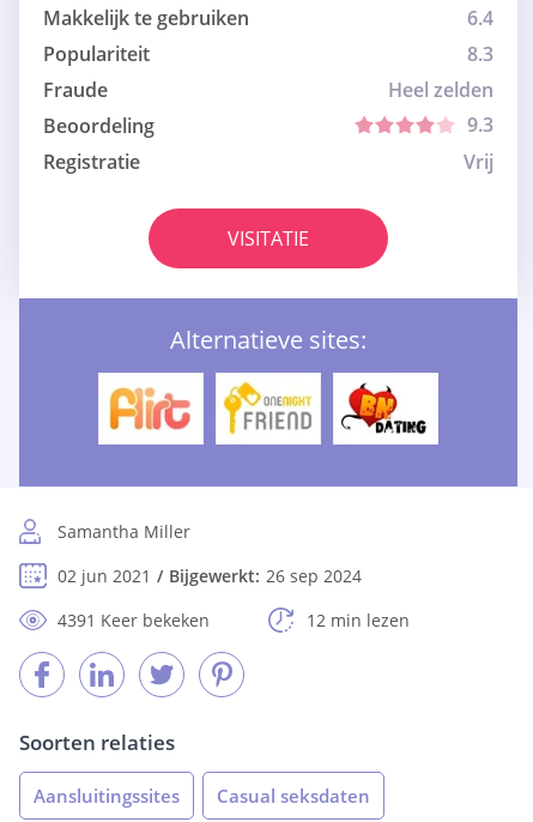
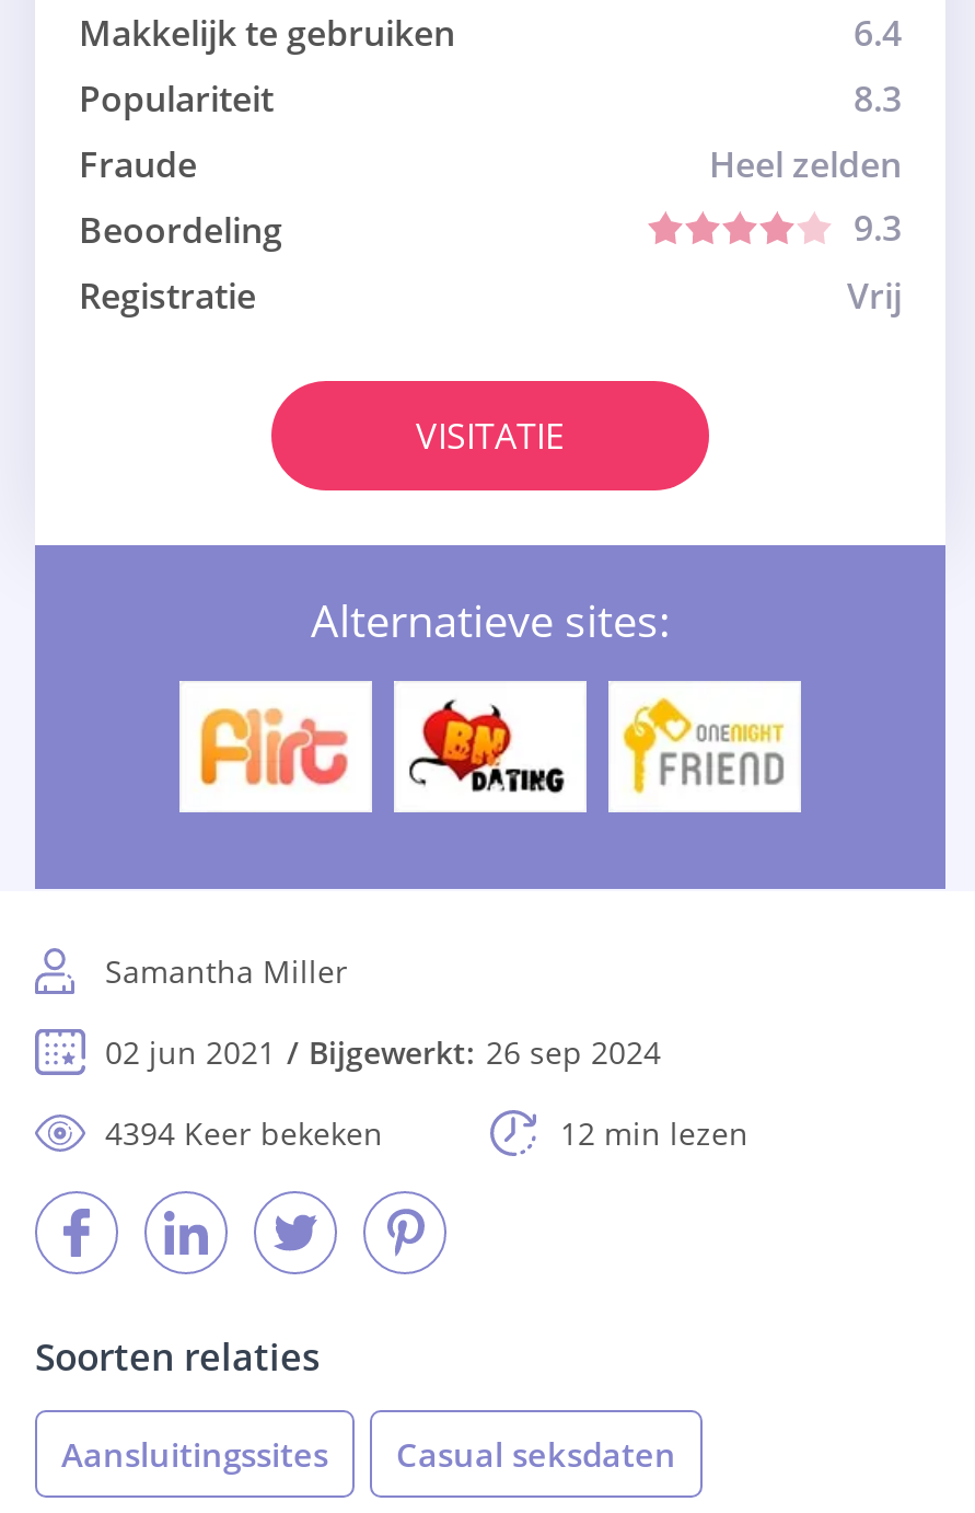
[222,381,313,436] [image] -> [407,698,569,795] [image]
[340,382,429,435] [image] -> [619,696,786,797] [image]
[57,609,210,632] 4391 Keer bekeken -> [105,1113,383,1154] 4394 Keer bekeken

